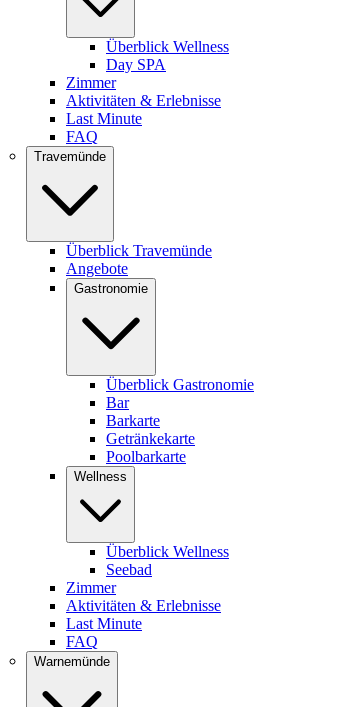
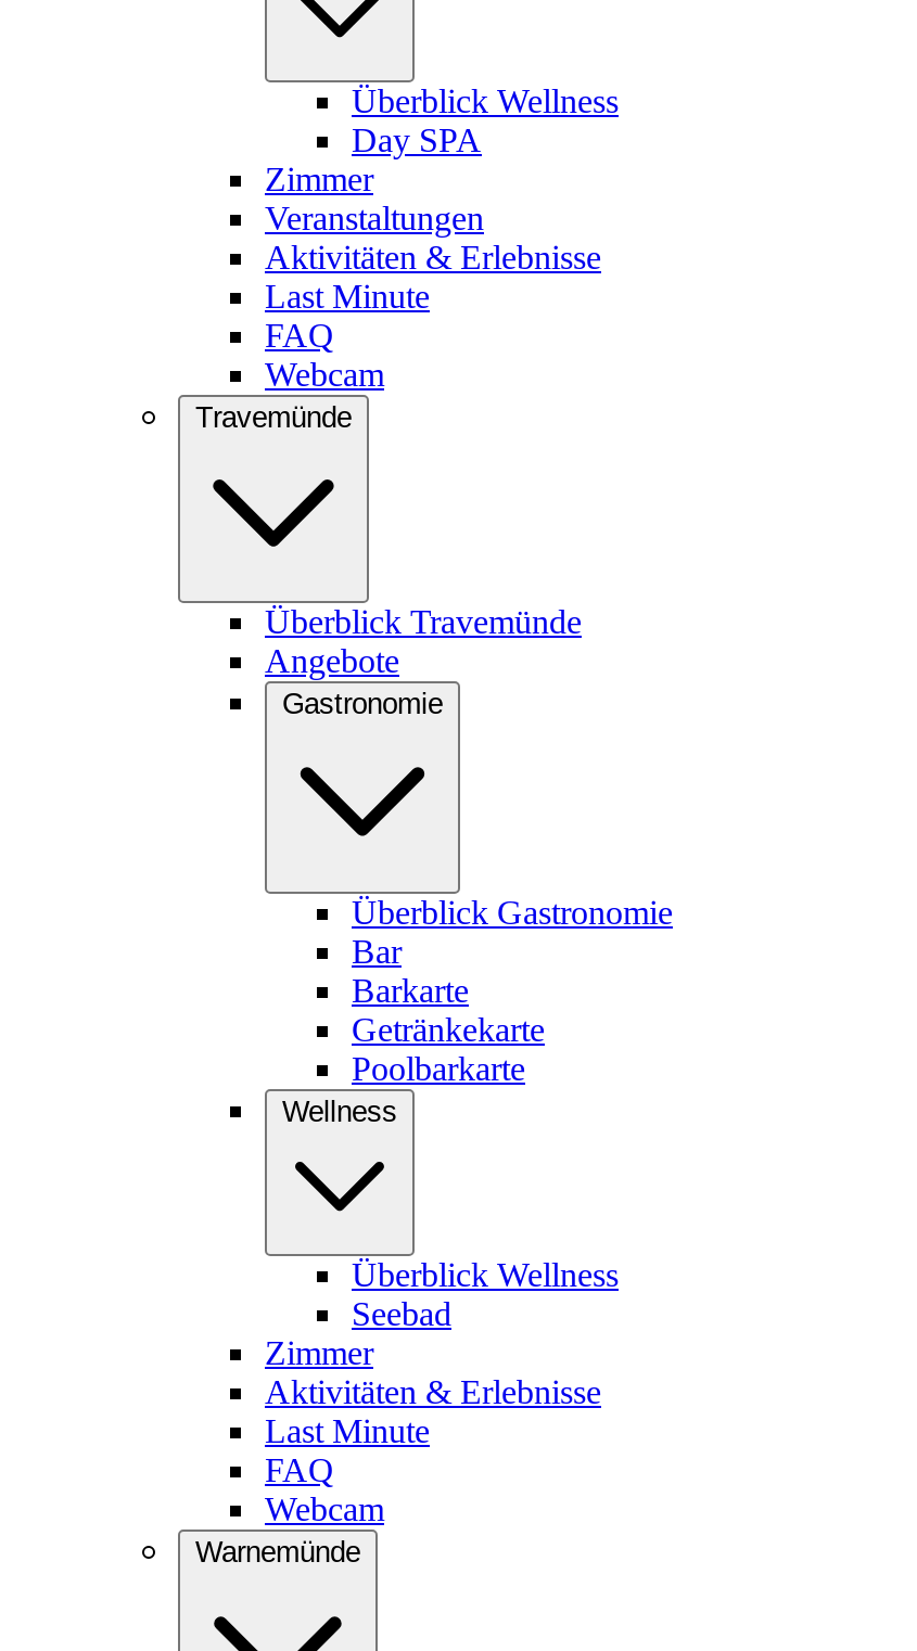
none -> [265,200,484,236] Veranstaltungen
none -> [265,356,384,393] Webcam
none -> [265,1490,384,1527] Webcam

